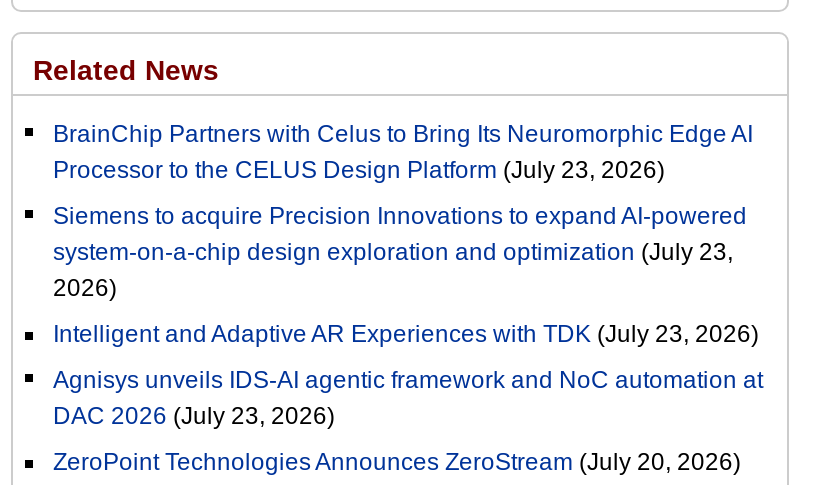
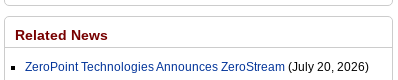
[53,120,763,430] BrainChip Partners with Celus to Bring Its Neuromorphic Edge AI | Processor to the CELUS Design Platform (July 23, 2026) | Siemens to acquire Precision Innovations to expand AI-powered | system-on-a-chip design exploration and optimization (July 23, | 2026) | Intelligent and Adaptive AR Experiences with TDK (July 23, 2026) | Agnisys unveils IDS-AI agentic framework and NoC automation at | DAC 2026 (July 23, 2026) -> none

